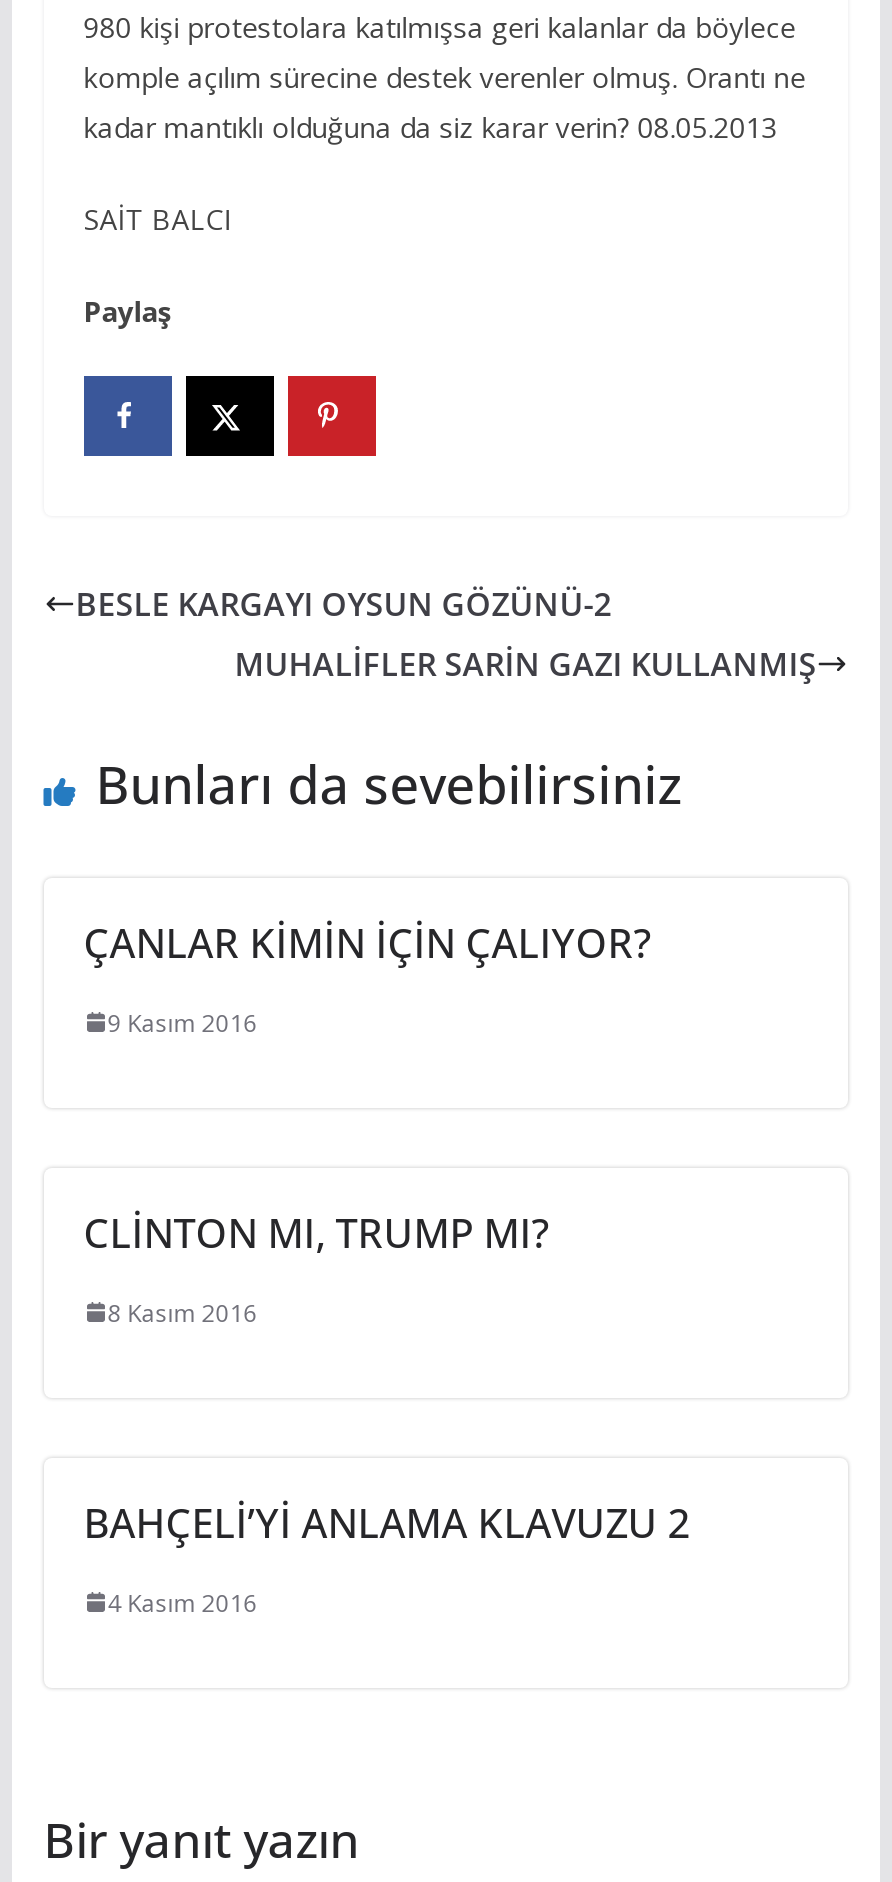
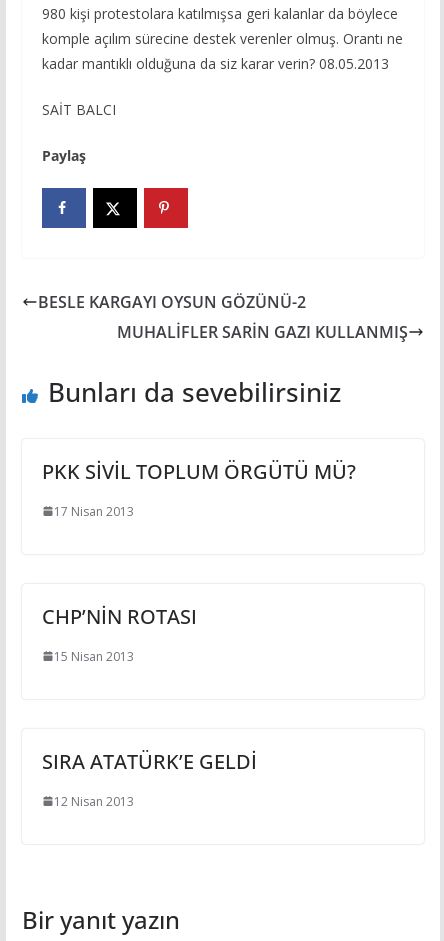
[83,915,651,969] ÇANLAR KİMİN İÇİN ÇALIYOR? -> [42,458,356,485] PKK SİVİL TOPLUM ÖRGÜTÜ MÜ?
[107,1005,257,1039] 9 Kasım 2016 -> [54,503,134,520] 17 Nisan 2013
[83,1205,549,1259] CLİNTON MI, TRUMP MI? -> [42,603,197,630] CHP’NİN ROTASI
[107,1295,257,1329] 8 Kasım 2016 -> [54,648,134,665] 15 Nisan 2013
[83,1495,689,1549] BAHÇELİ’Yİ ANLAMA KLAVUZU 2 -> [42,748,257,775] SIRA ATATÜRK’E GELDİ
[107,1585,257,1619] 4 Kasım 2016 -> [54,793,134,810] 12 Nisan 2013

